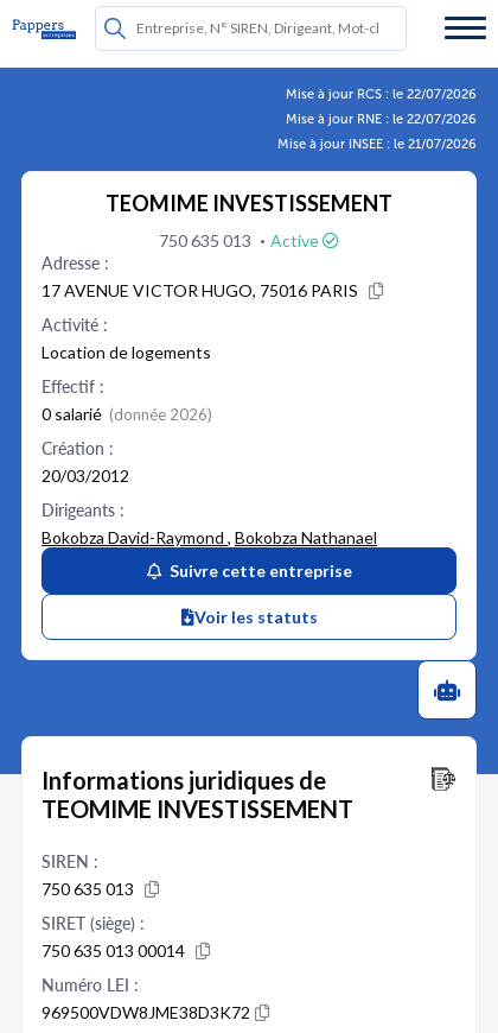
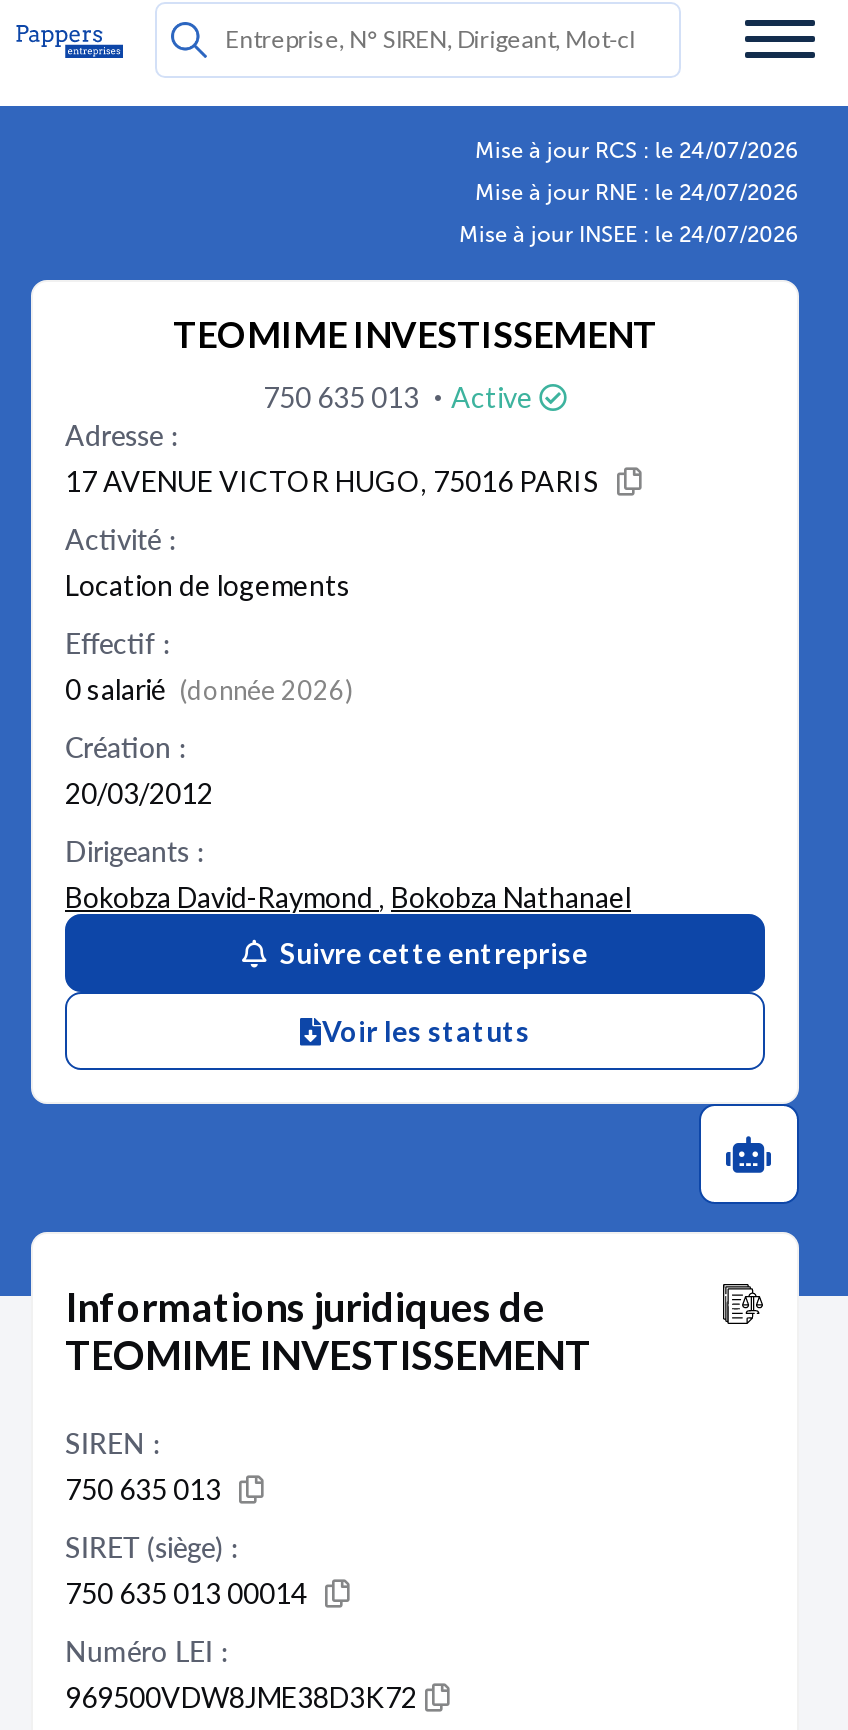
[286,87,477,102] Mise à jour RCS : le 22/07/2026 -> [475,138,799,164] Mise à jour RCS : le 24/07/2026
[286,112,477,127] Mise à jour RNE : le 22/07/2026 -> [475,180,799,206] Mise à jour RNE : le 24/07/2026
[277,137,477,152] Mise à jour INSEE : le 21/07/2026 -> [459,222,799,248] Mise à jour INSEE : le 24/07/2026

